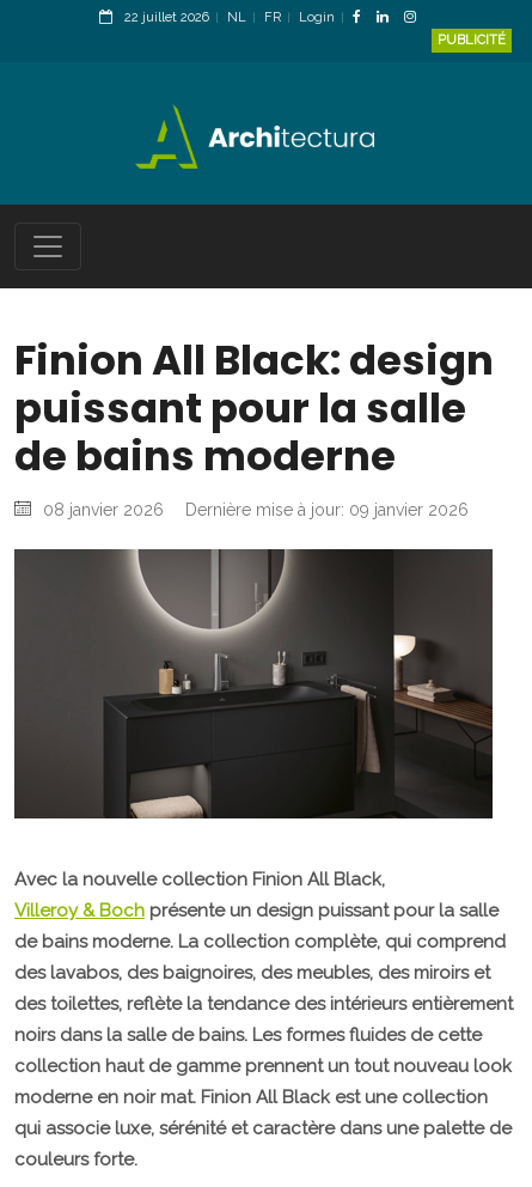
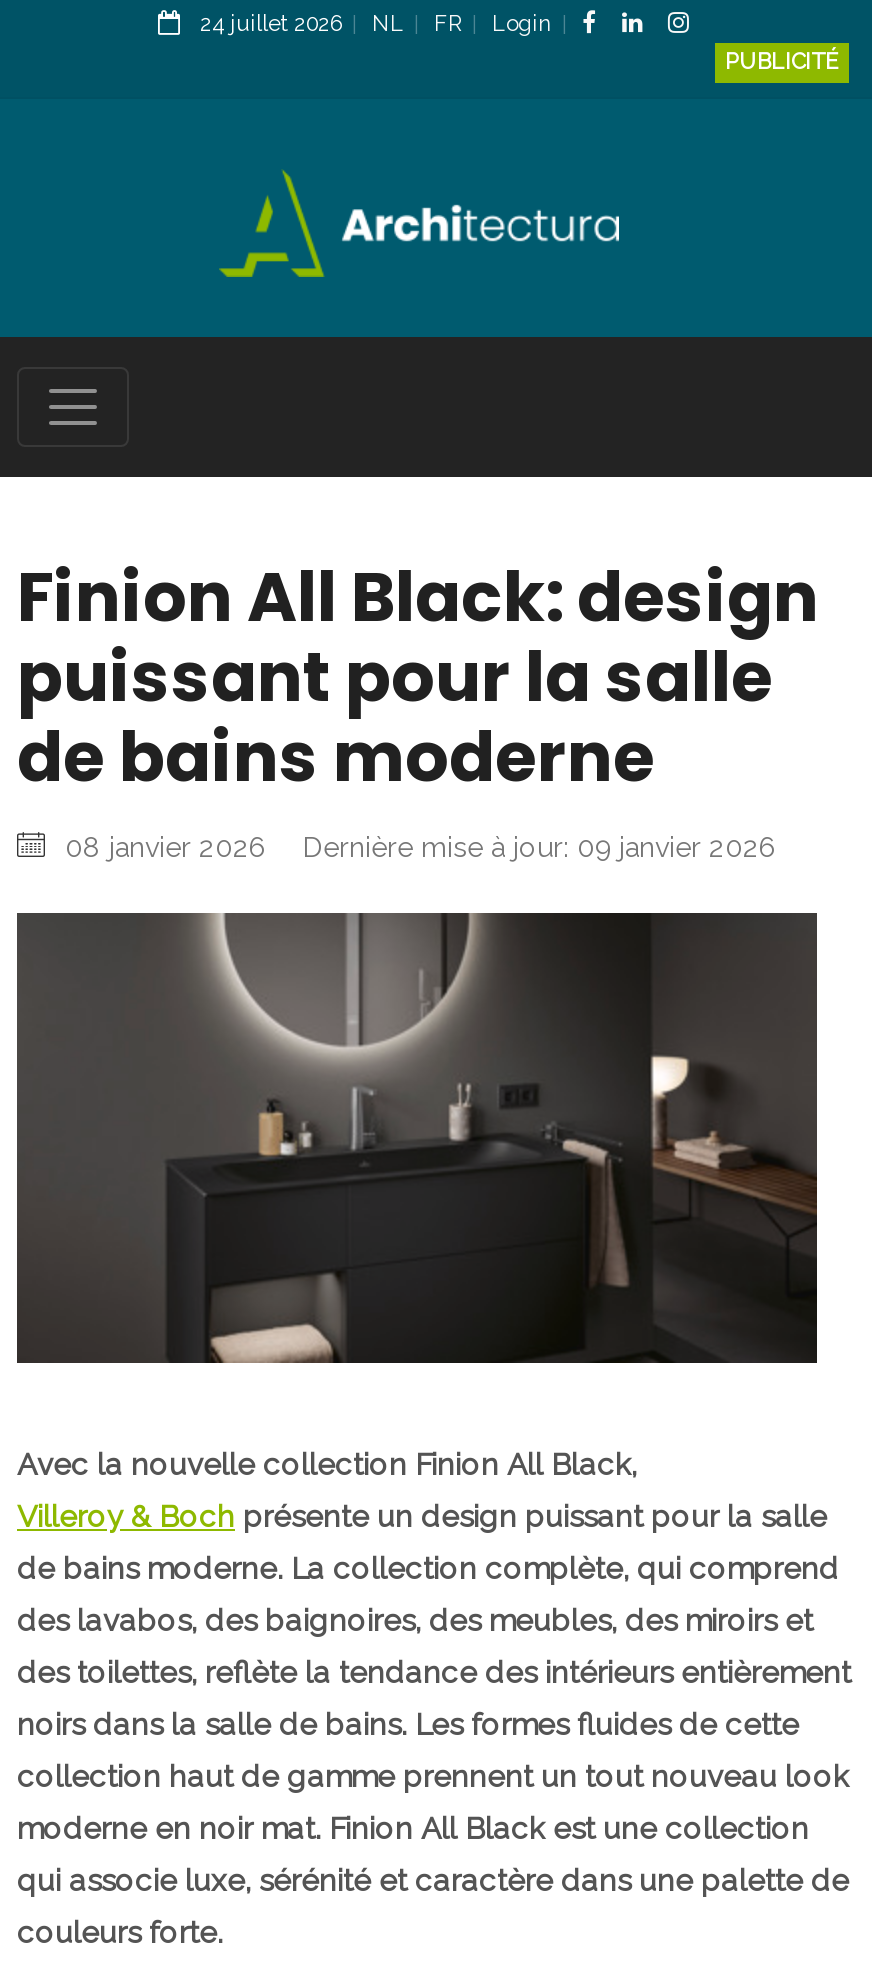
[124,10,334,25] 22 juillet 2026 NL FR Login -> [200,11,552,37] 24 juillet 2026 NL FR Login

